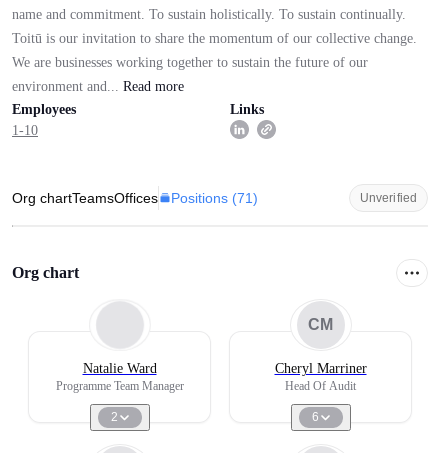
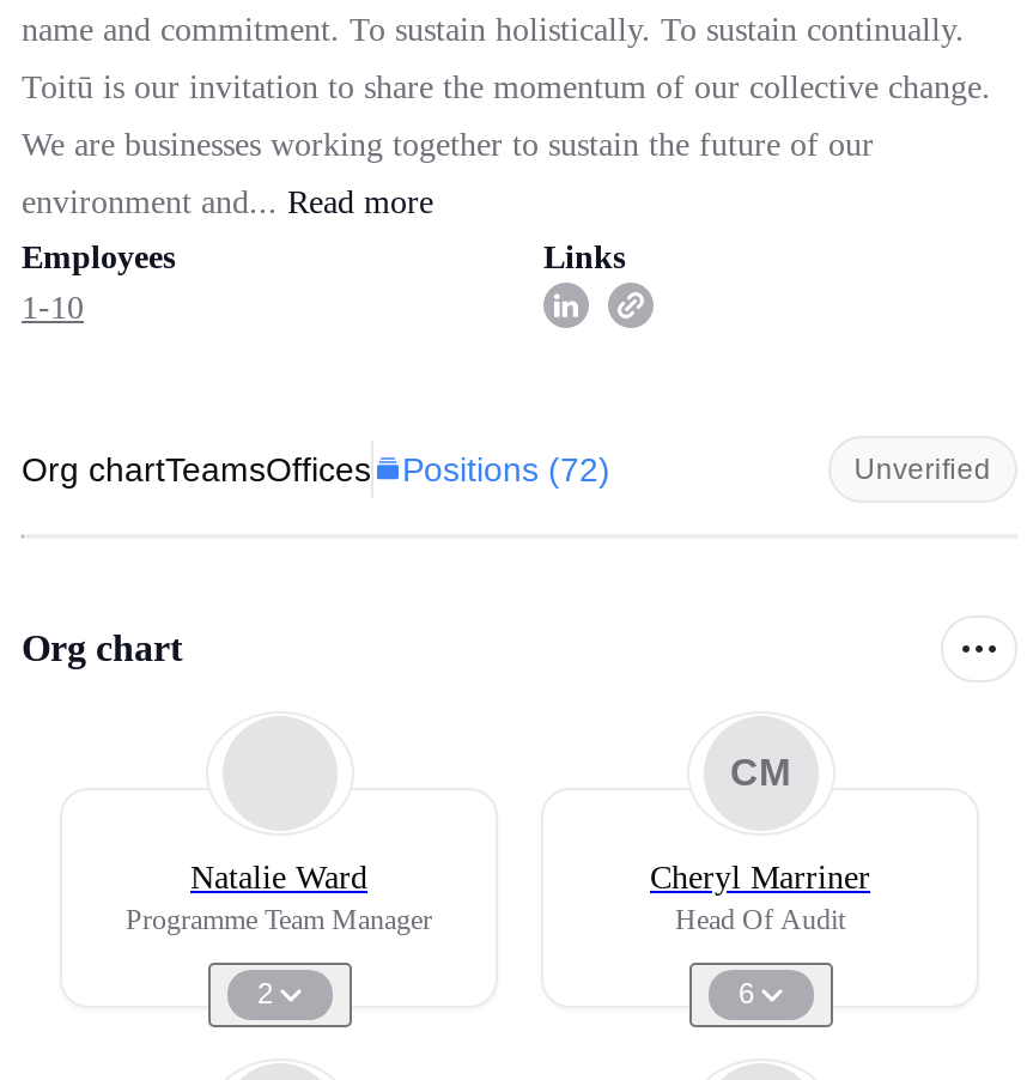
[12,190,258,206] Org chartTeamsOffices Positions (71) -> [22,450,610,489] Org chartTeamsOffices Positions (72)

